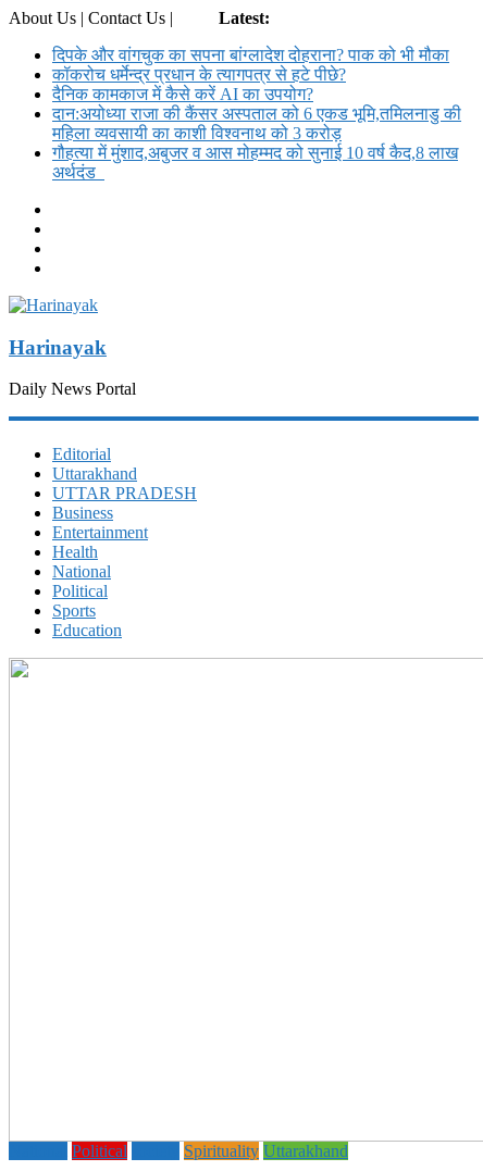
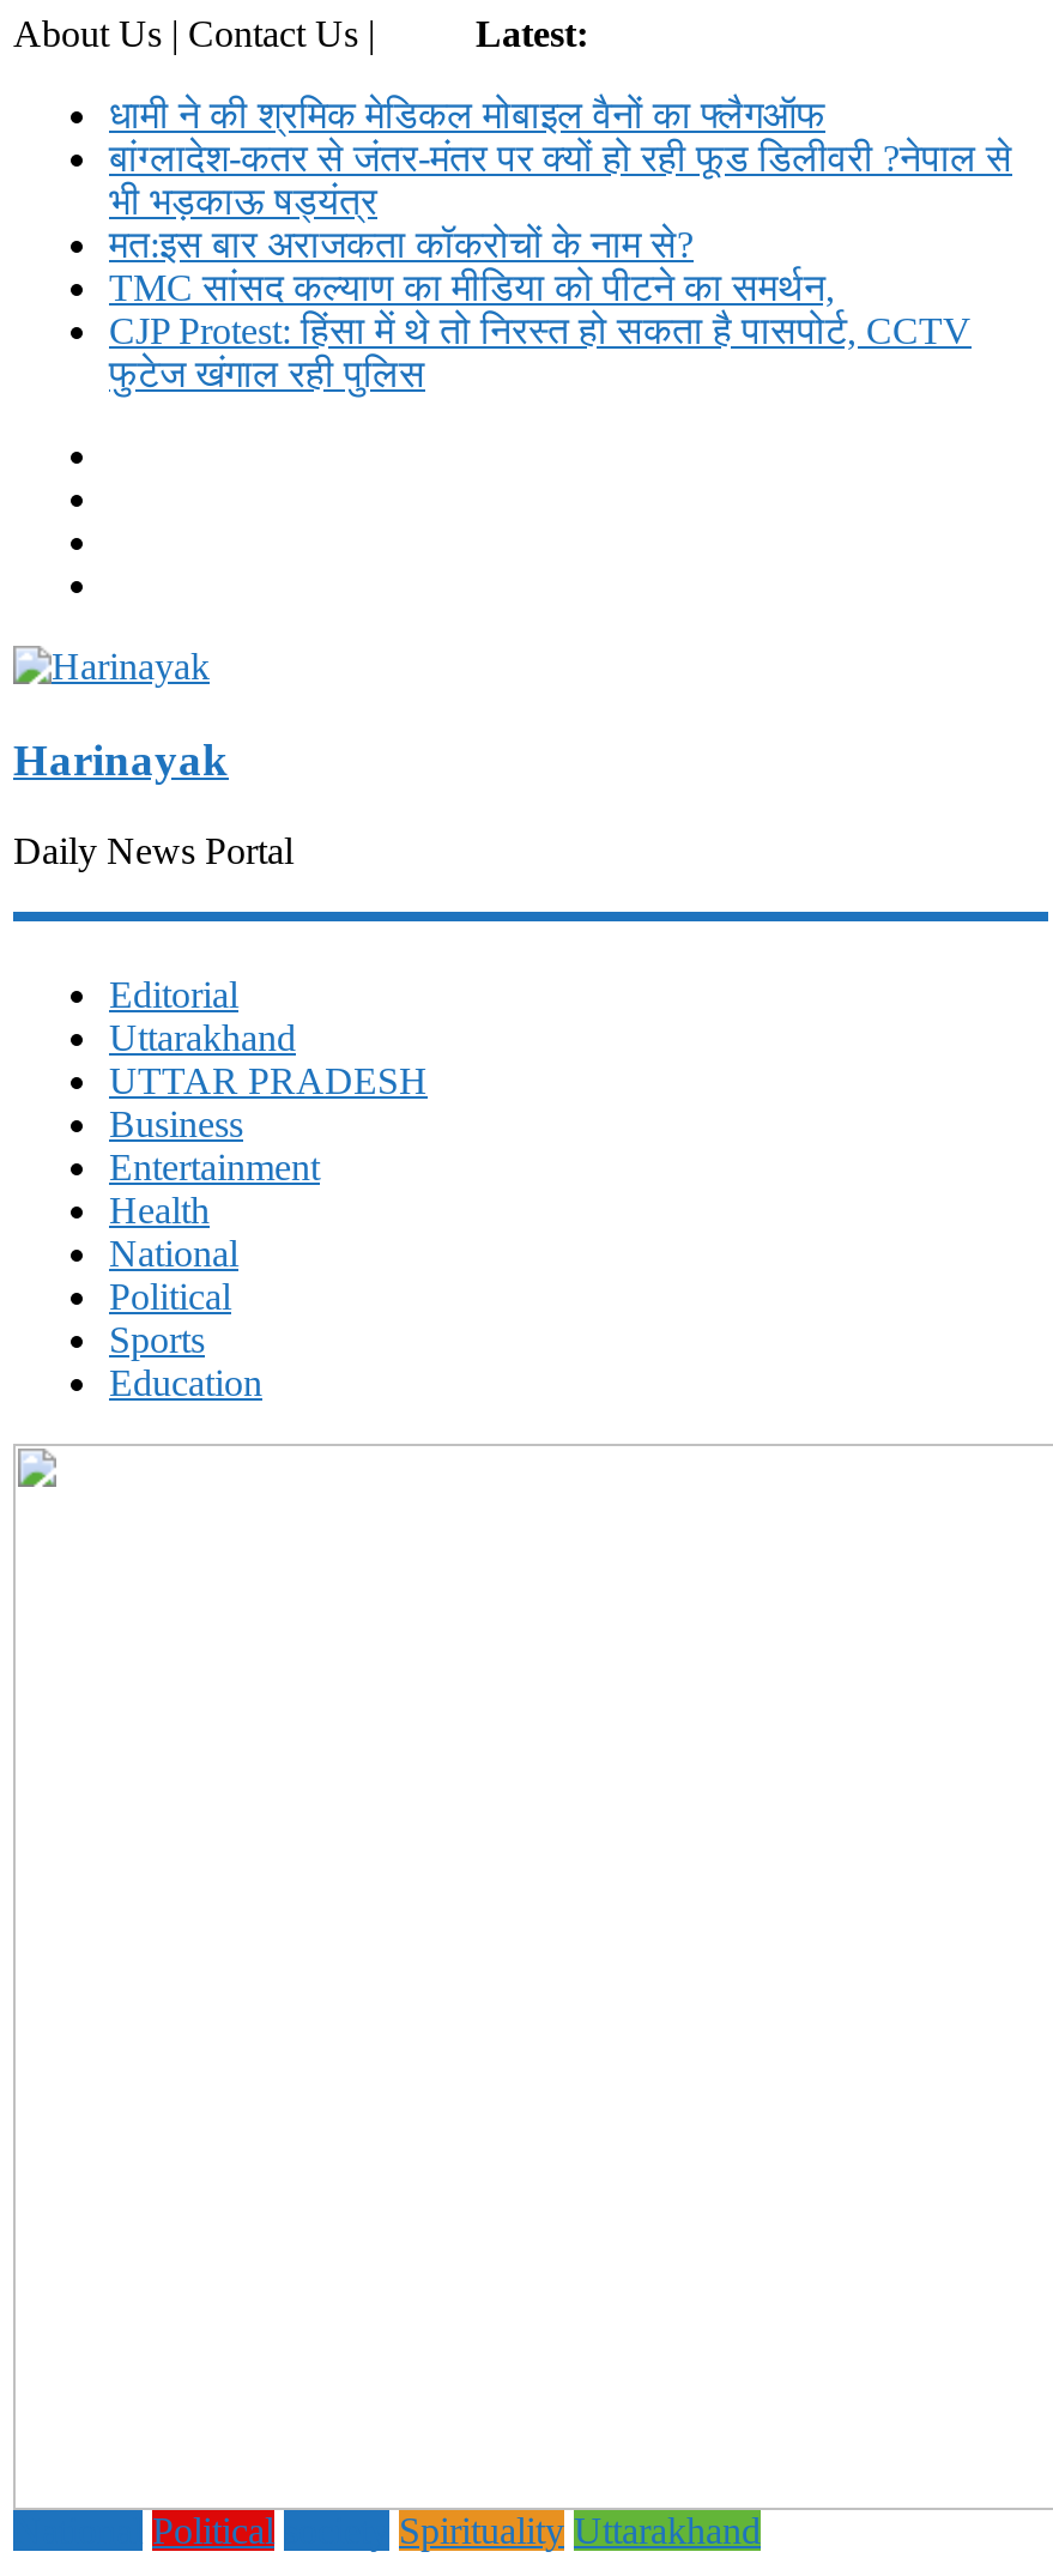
[52,46,461,182] दिपके और वांगचुक का सपना बांग्लादेश दोहराना? पाक को भी मौका | कॉकरोच धर्मेन्द्र प्रधान के त्यागपत्र से हटे पीछे? | दैनिक कामकाज में कैसे करें AI का उपयोग? | दान:अयोध्या राजा की कैंसर अस्पताल को 6 एकड भूमि,तमिलनाडु की | महिला व्यवसायी का काशी विश्वनाथ को 3 करोड़ | गौहत्या में मुंशाद,अबुजर व आस मोहम्मद को सुनाई 10 वर्ष कैद,8 लाख | अर्थदंड -> [109,95,1012,394] धामी ने की श्रमिक मेडिकल मोबाइल वैनों का फ्लैगऑफ | बांग्लादेश-कतर से जंतर-मंतर पर क्यों हो रही फूड डिलीवरी ?नेपाल से | भी भड़काऊ षड्यंत्र | मत:इस बार अराजकता कॉकरोचों के नाम से? | TMC सांसद कल्याण का मीडिया को पीटने का समर्थन, | CJP Protest: हिंसा में थे तो निरस्त हो सकता है पासपोर्ट, CCTV | फुटेज खंगाल रही पुलिस

